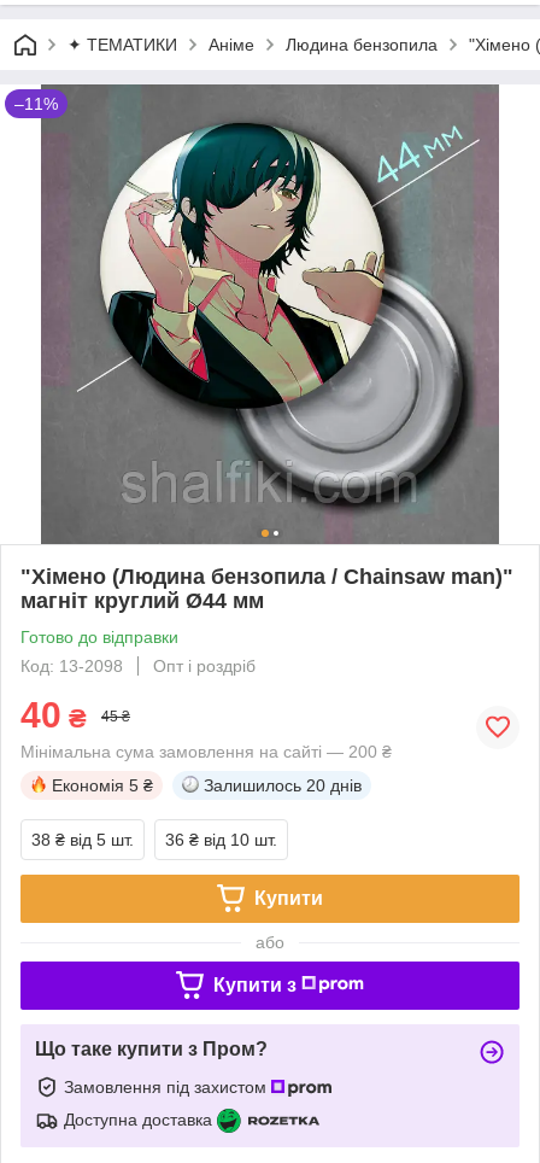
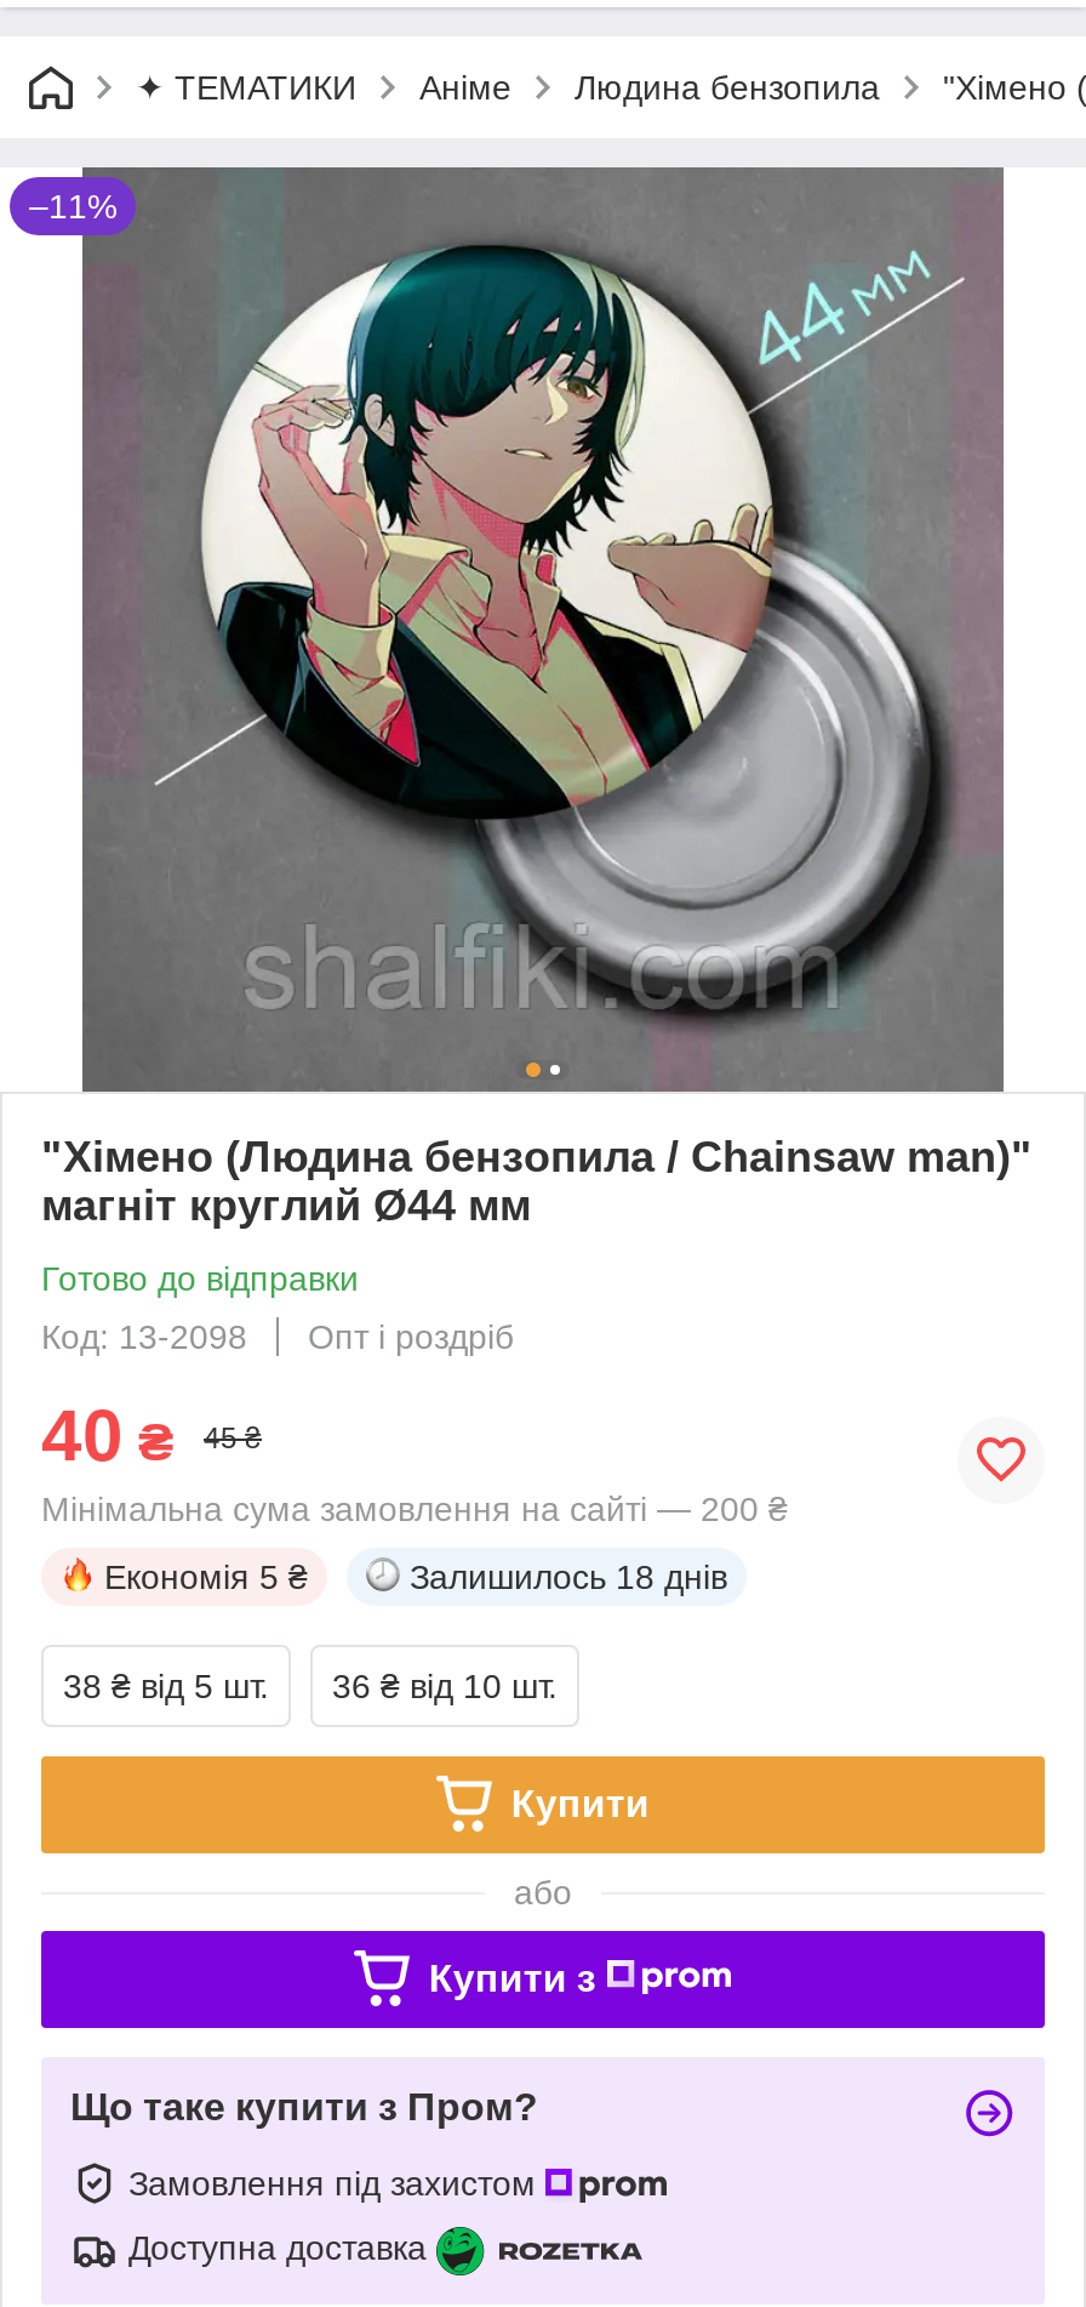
[204,775,362,795] Залишилось 20 днів -> [410,1557,727,1596] Залишилось 18 днів

